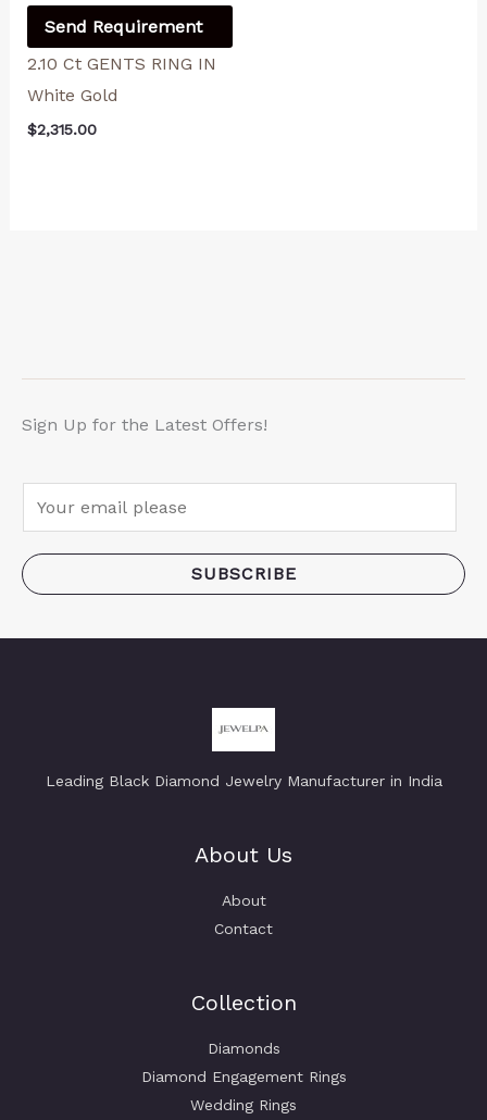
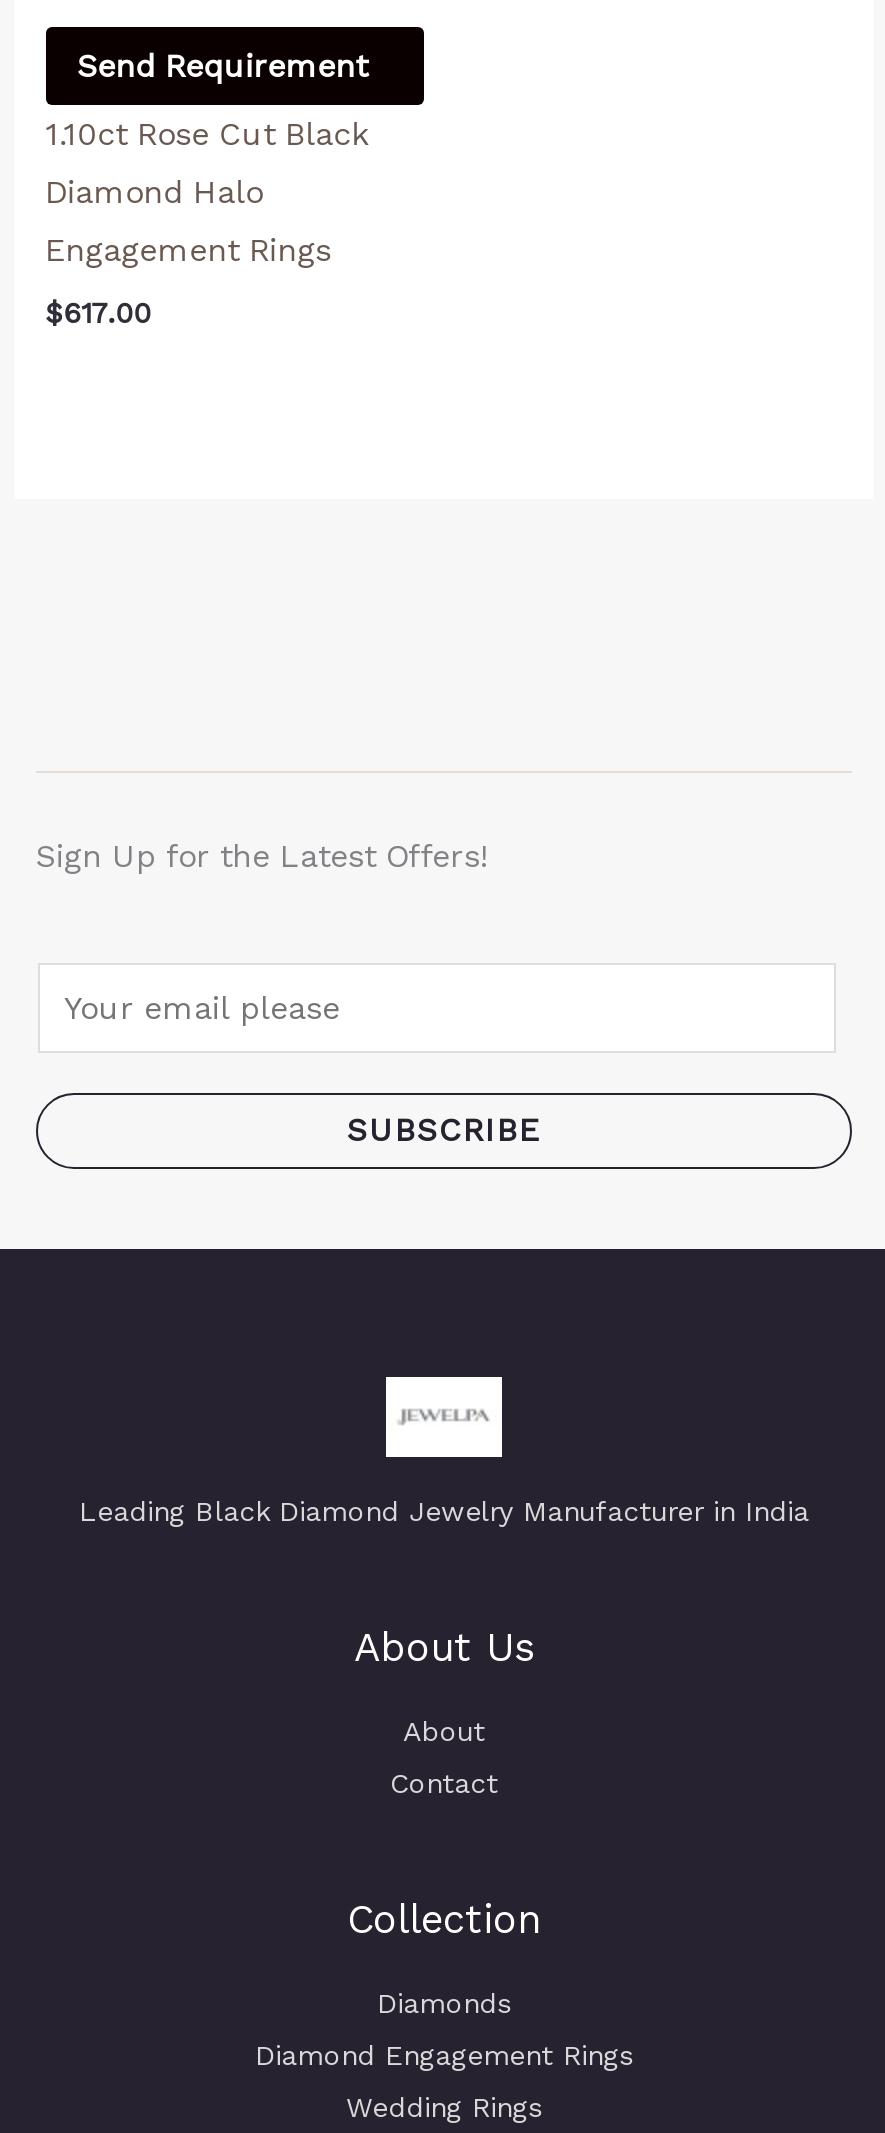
[27,53,216,138] 2.10 Ct GENTS RING IN | White Gold | $2,315.00 -> [45,114,369,328] 1.10ct Rose Cut Black | Diamond Halo | Engagement Rings | $617.00

